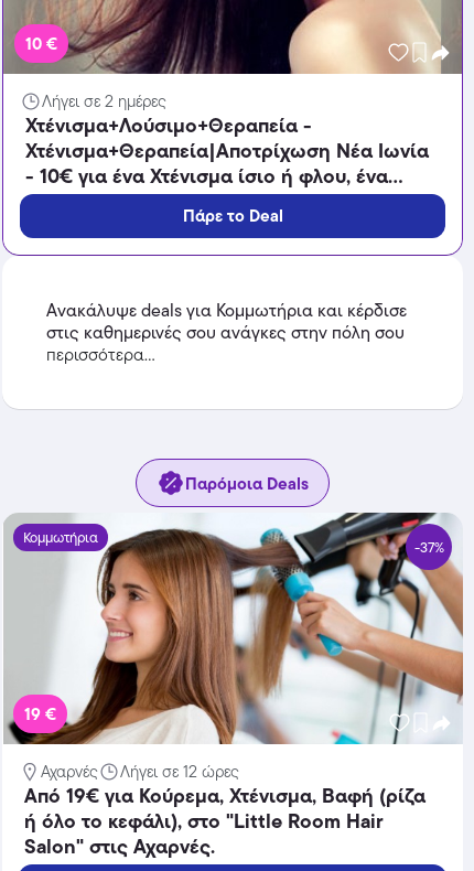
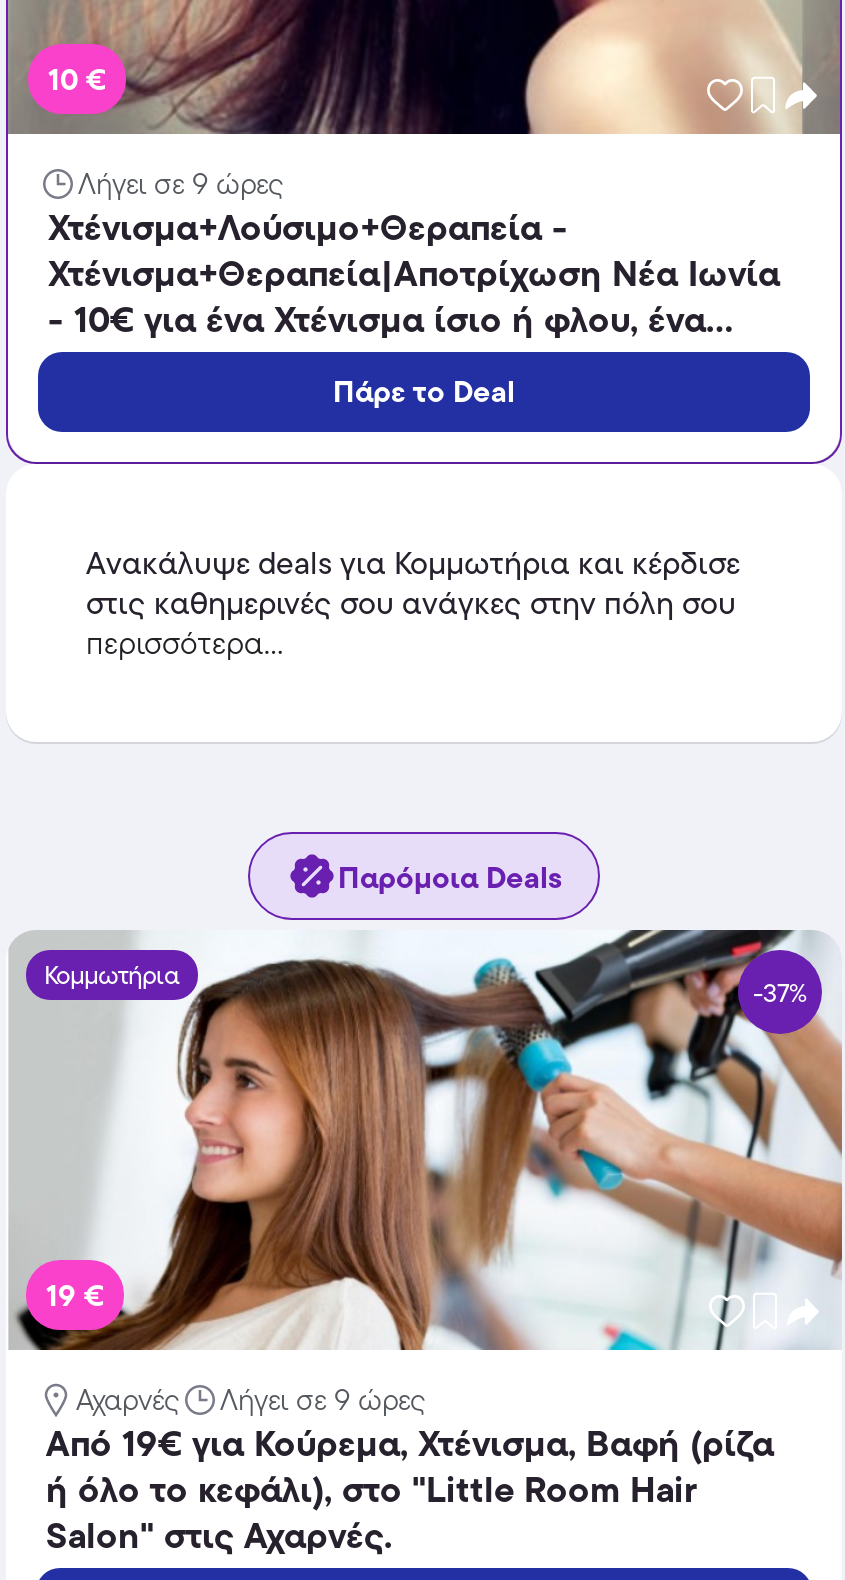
[42,89,166,112] Λήγει σε 2 ημέρες -> [78,162,284,204] Λήγει σε 9 ώρες
[41,760,239,783] Αχαρνές Λήγει σε 12 ώρες -> [76,1379,426,1421] Αχαρνές Λήγει σε 9 ώρες

